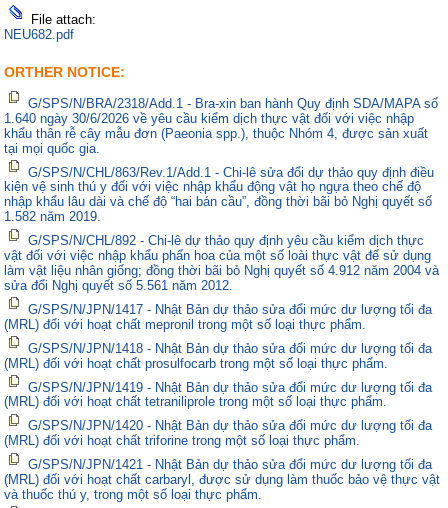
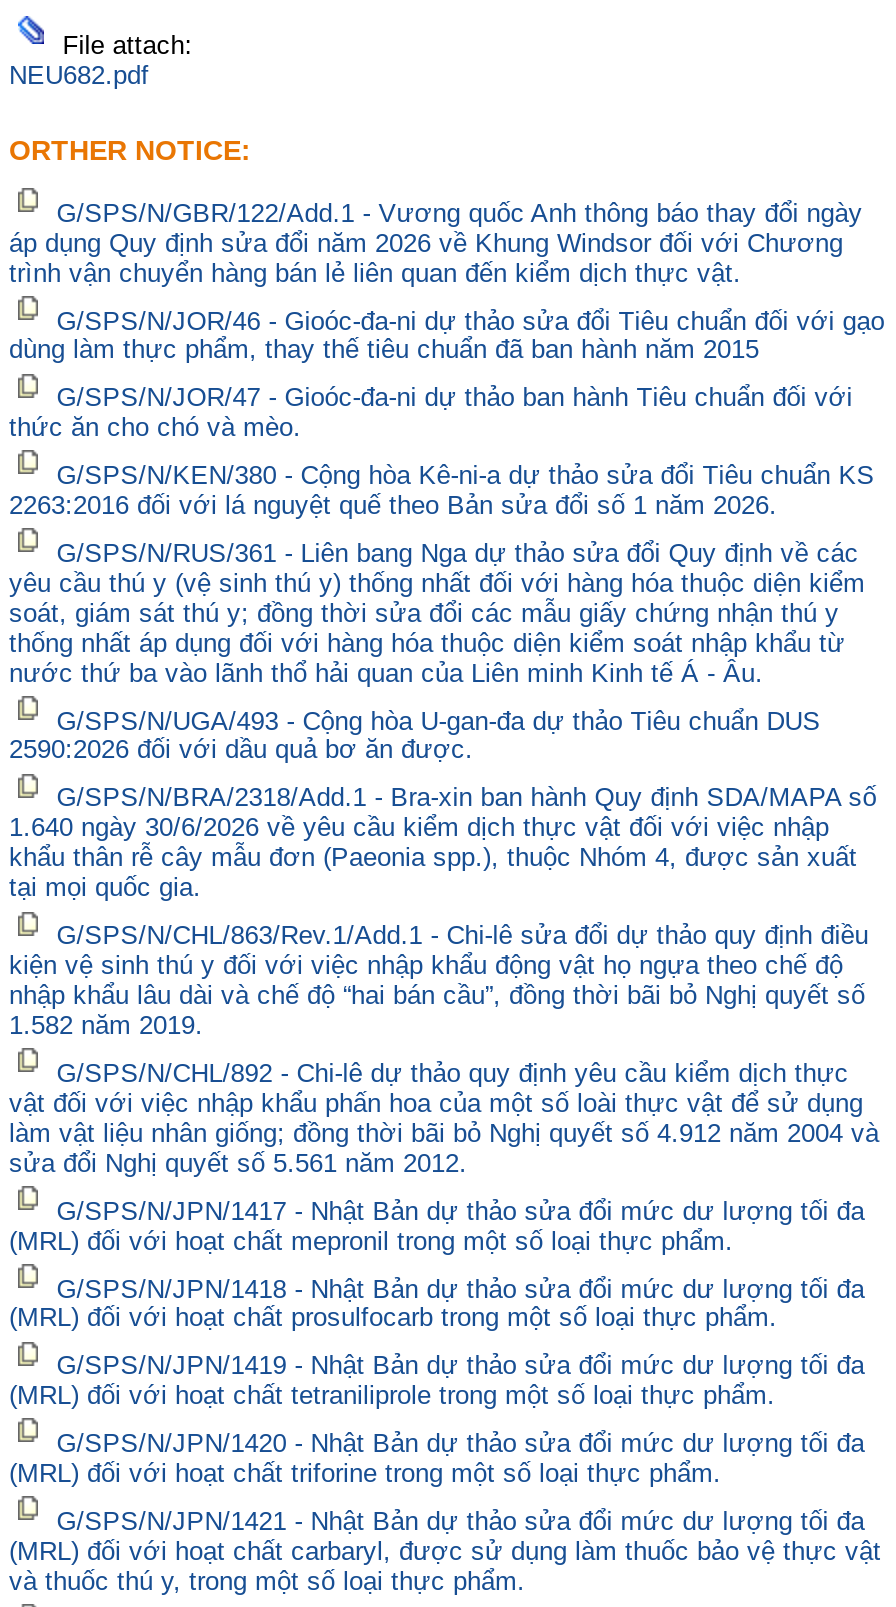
none -> [9,197,884,765] G/SPS/N/GBR/122/Add.1 - Vương quốc Anh thông báo thay đổi ngày | áp dụng Quy định sửa đổi năm 2026 về Khung Windsor đối với Chương | trình vận chuyển hàng bán lẻ liên quan đến kiểm dịch thực vật. | G/SPS/N/JOR/46 - Gioóc-đa-ni dự thảo sửa đổi Tiêu chuẩn đối với gạo | dùng làm thực phẩm, thay thế tiêu chuẩn đã ban hành năm 2015 | G/SPS/N/JOR/47 - Gioóc-đa-ni dự thảo ban hành Tiêu chuẩn đối với | thức ăn cho chó và mèo. | G/SPS/N/KEN/380 - Cộng hòa Kê-ni-a dự thảo sửa đổi Tiêu chuẩn KS | 2263:2016 đối với lá nguyệt quế theo Bản sửa đổi số 1 năm 2026. | G/SPS/N/RUS/361 - Liên bang Nga dự thảo sửa đổi Quy định về các | yêu cầu thú y (vệ sinh thú y) thống nhất đối với hàng hóa thuộc diện kiểm | soát, giám sát thú y; đồng thời sửa đổi các mẫu giấy chứng nhận thú y | thống nhất áp dụng đối với hàng hóa thuộc diện kiểm soát nhập khẩu từ | nước thứ ba vào lãnh thổ hải quan của Liên minh Kinh tế Á - Âu. | G/SPS/N/UGA/493 - Cộng hòa U-gan-đa dự thảo Tiêu chuẩn DUS | 2590:2026 đối với dầu quả bơ ăn được.

